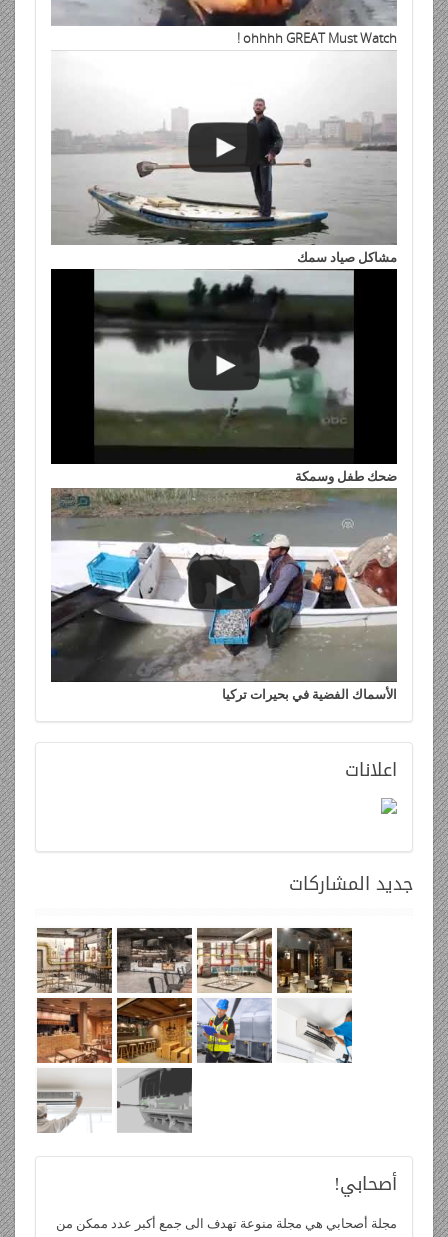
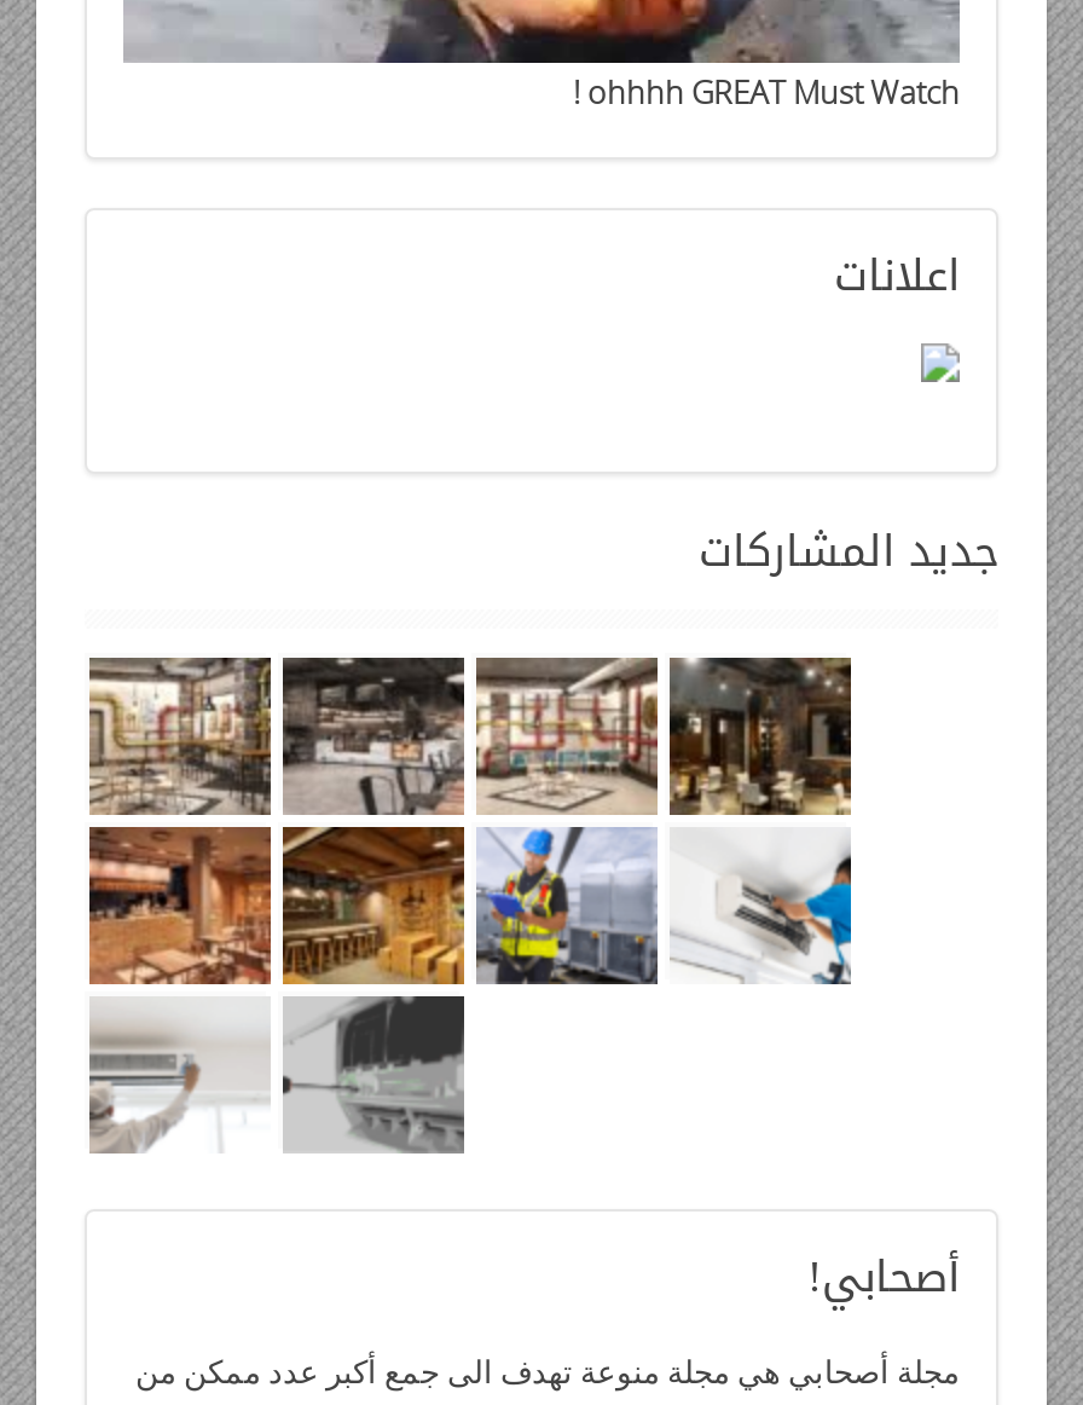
[52,71,397,266] [image] | مشاكل صياد سمك -> none
[50,268,397,485] [image] | ضحك طفل وسمكة -> none
[51,487,398,703] [image] | الأسماك الفضية في بحيرات تركيا -> none

